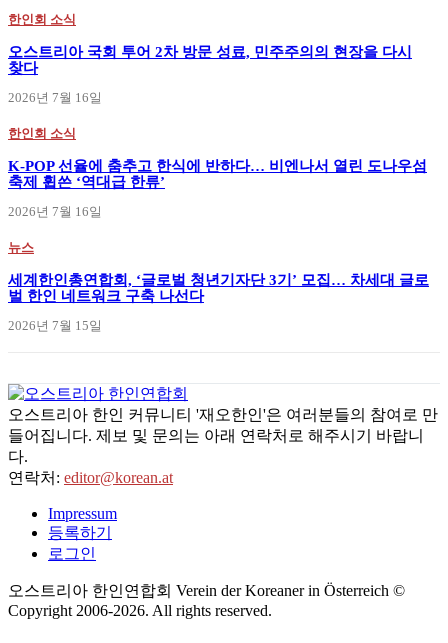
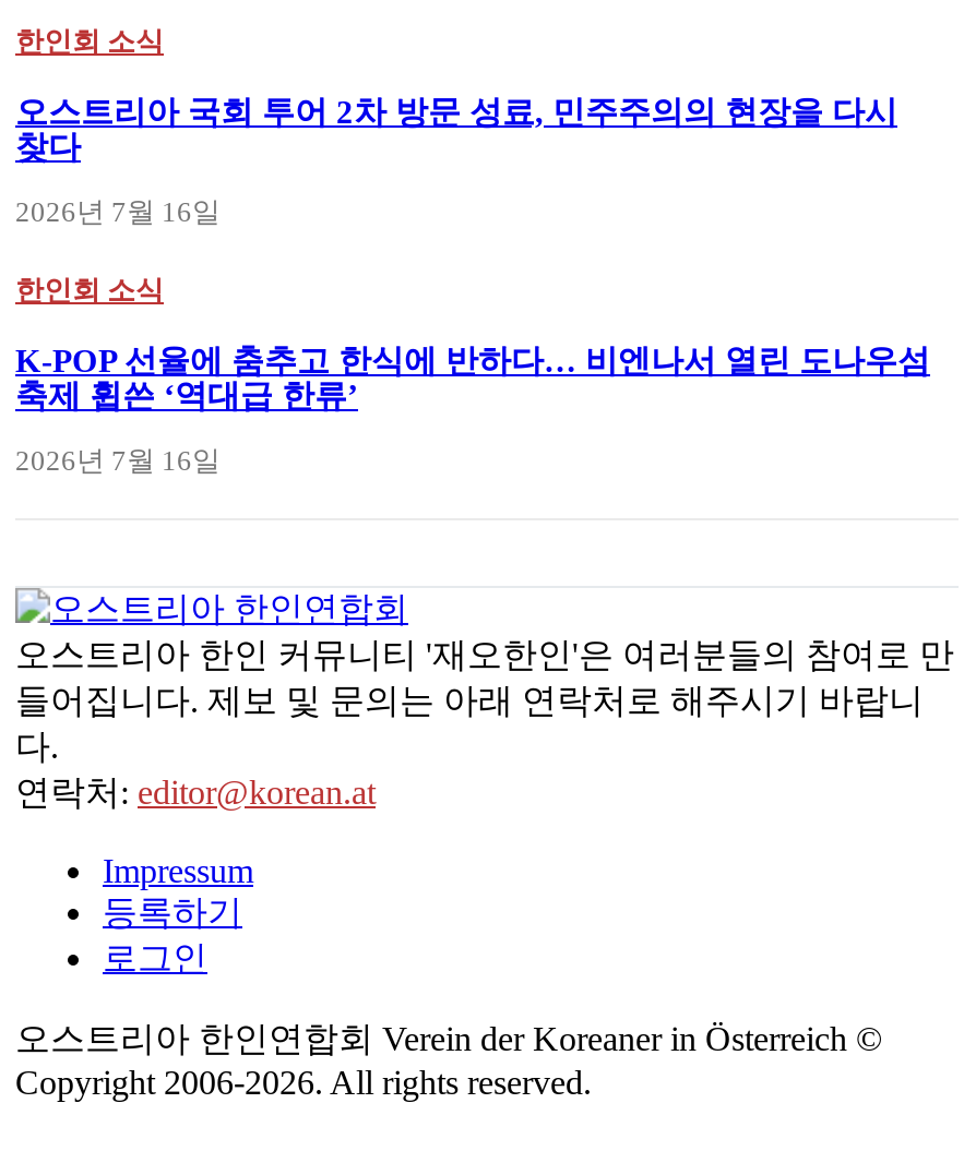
[8,240,429,333] 뉴스 | 세계한인총연합회, ‘글로벌 청년기자단 3기’ 모집… 차세대 글로 | 벌 한인 네트워크 구축 나선다 | 2026년 7월 15일 -> none

